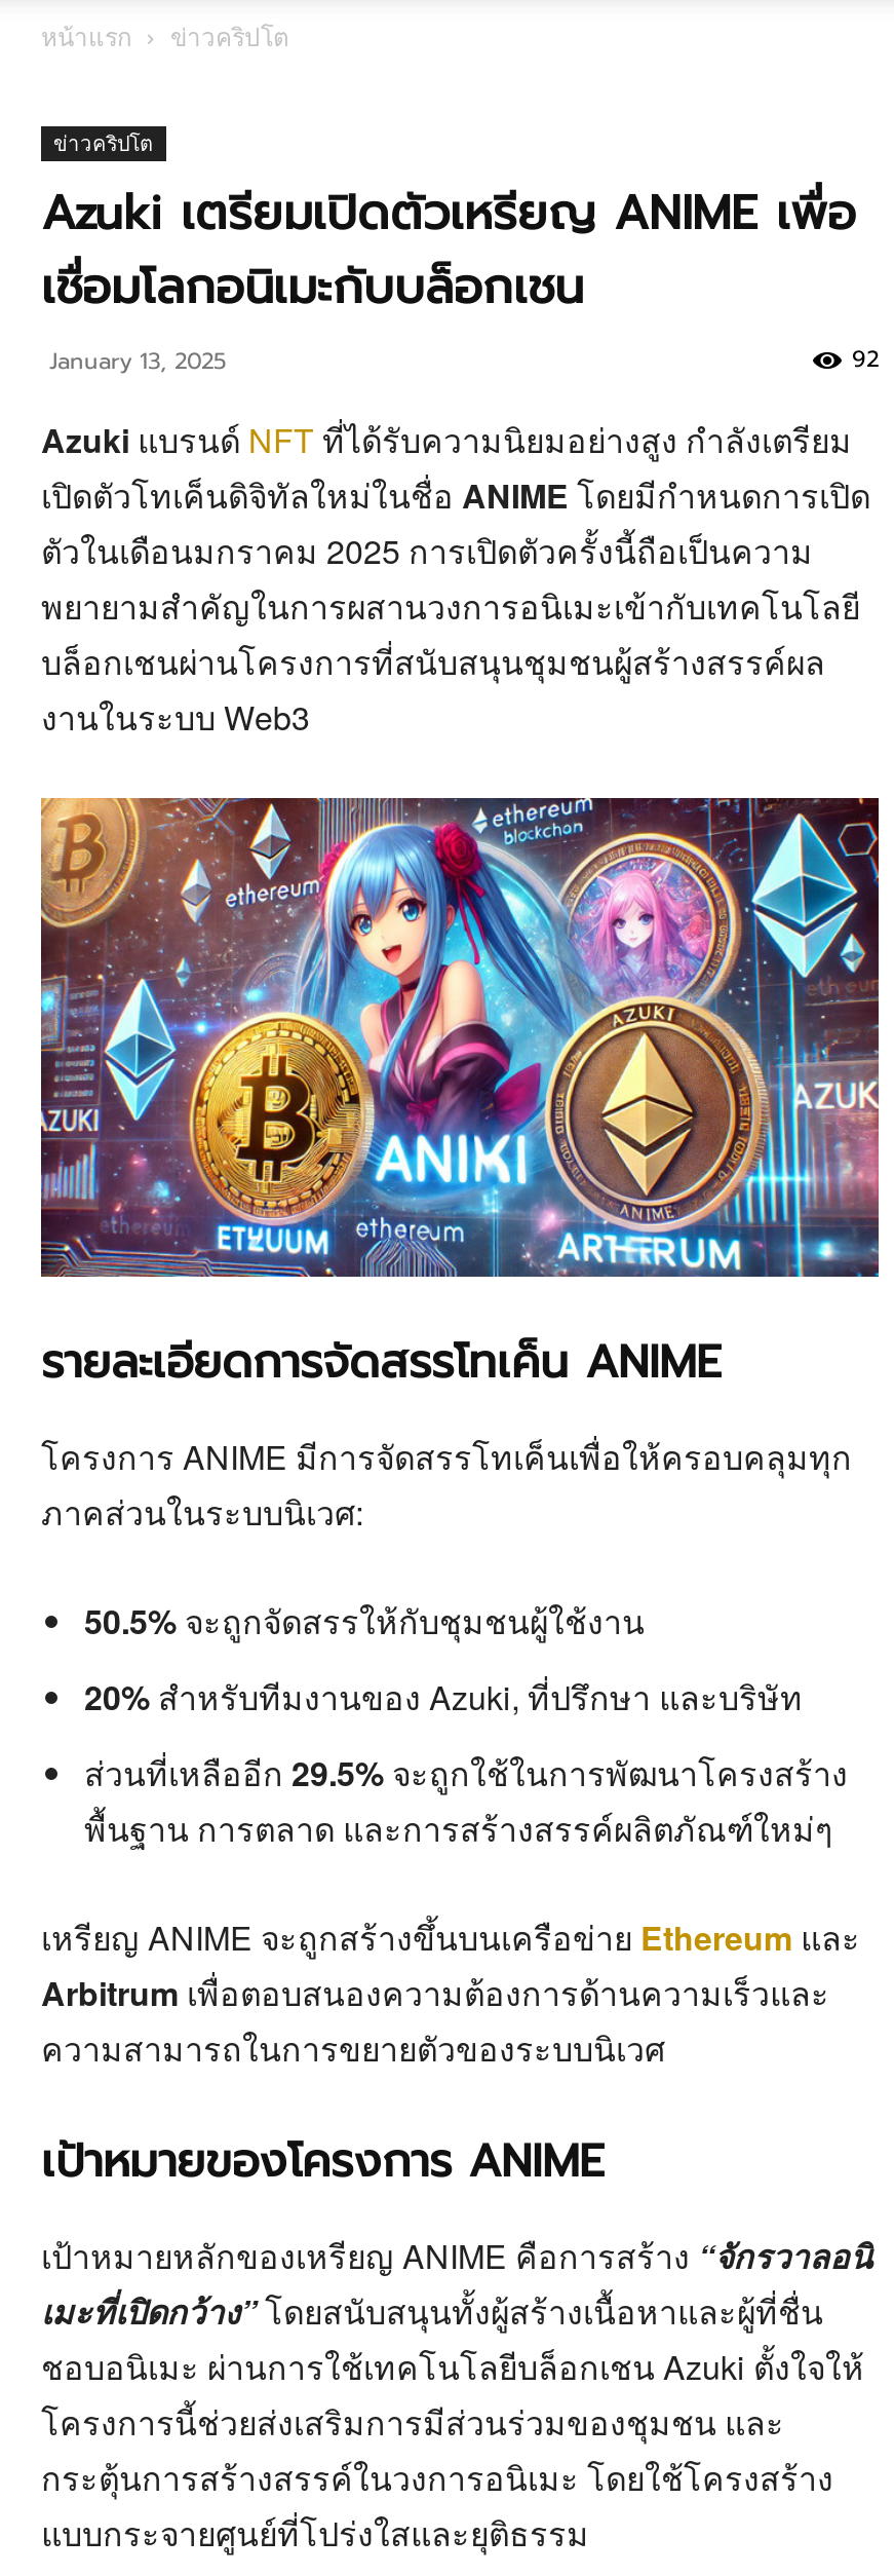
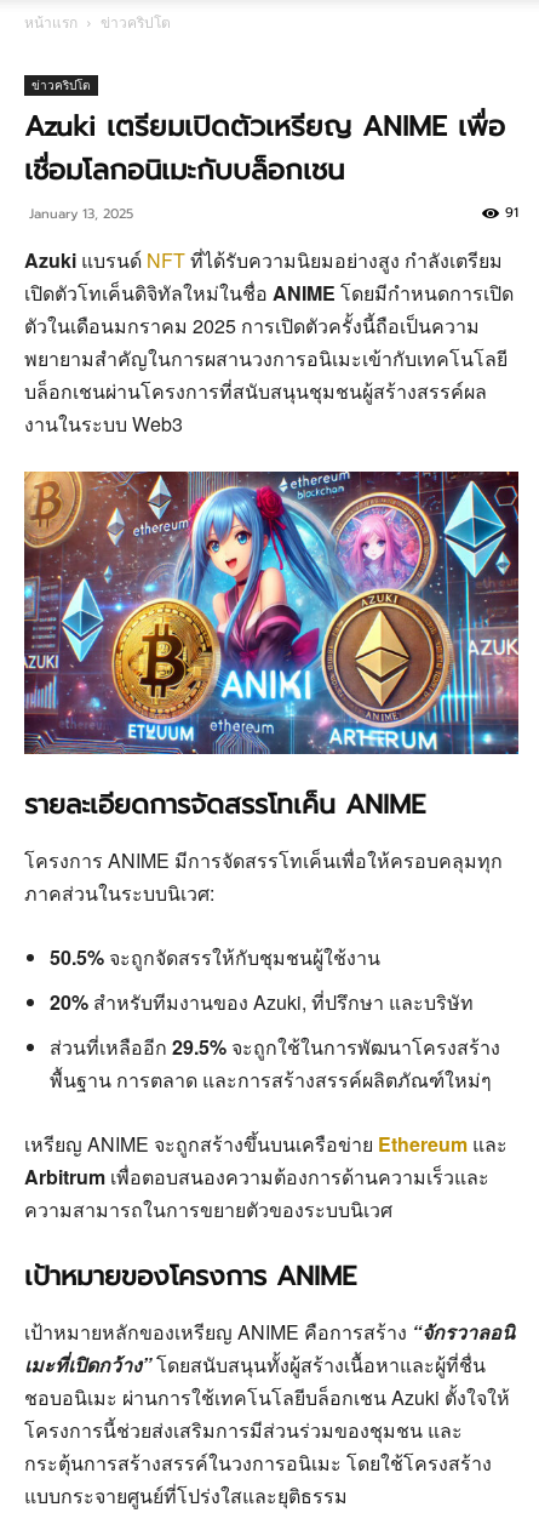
[852,342,879,377] 92 -> [505,202,518,223] 91

